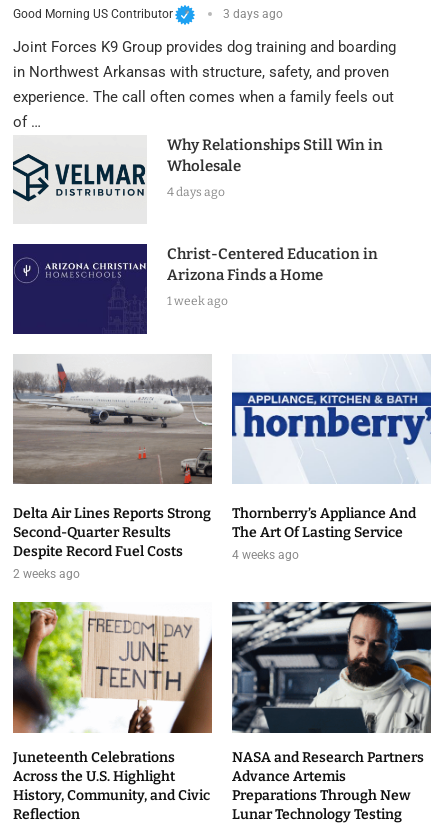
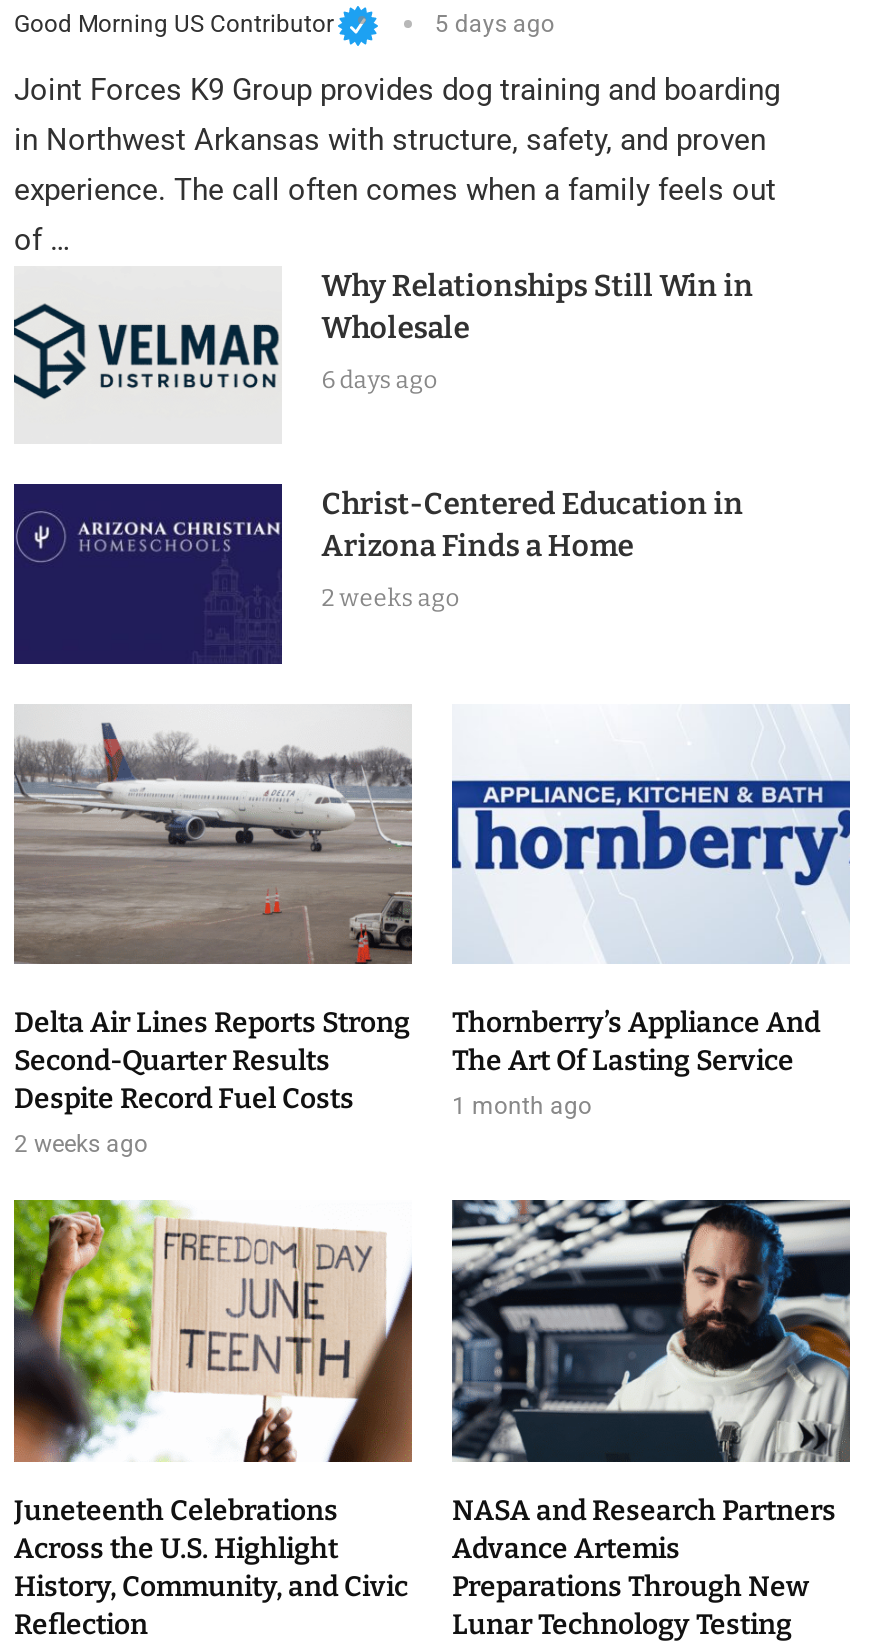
[223,7,283,21] 3 days ago -> [435,11,555,39] 5 days ago
[167,185,225,199] 4 days ago -> [322,367,438,395] 6 days ago
[167,294,228,308] 1 week ago -> [322,585,460,613] 2 weeks ago
[232,548,299,562] 4 weeks ago -> [452,1092,592,1120] 1 month ago

